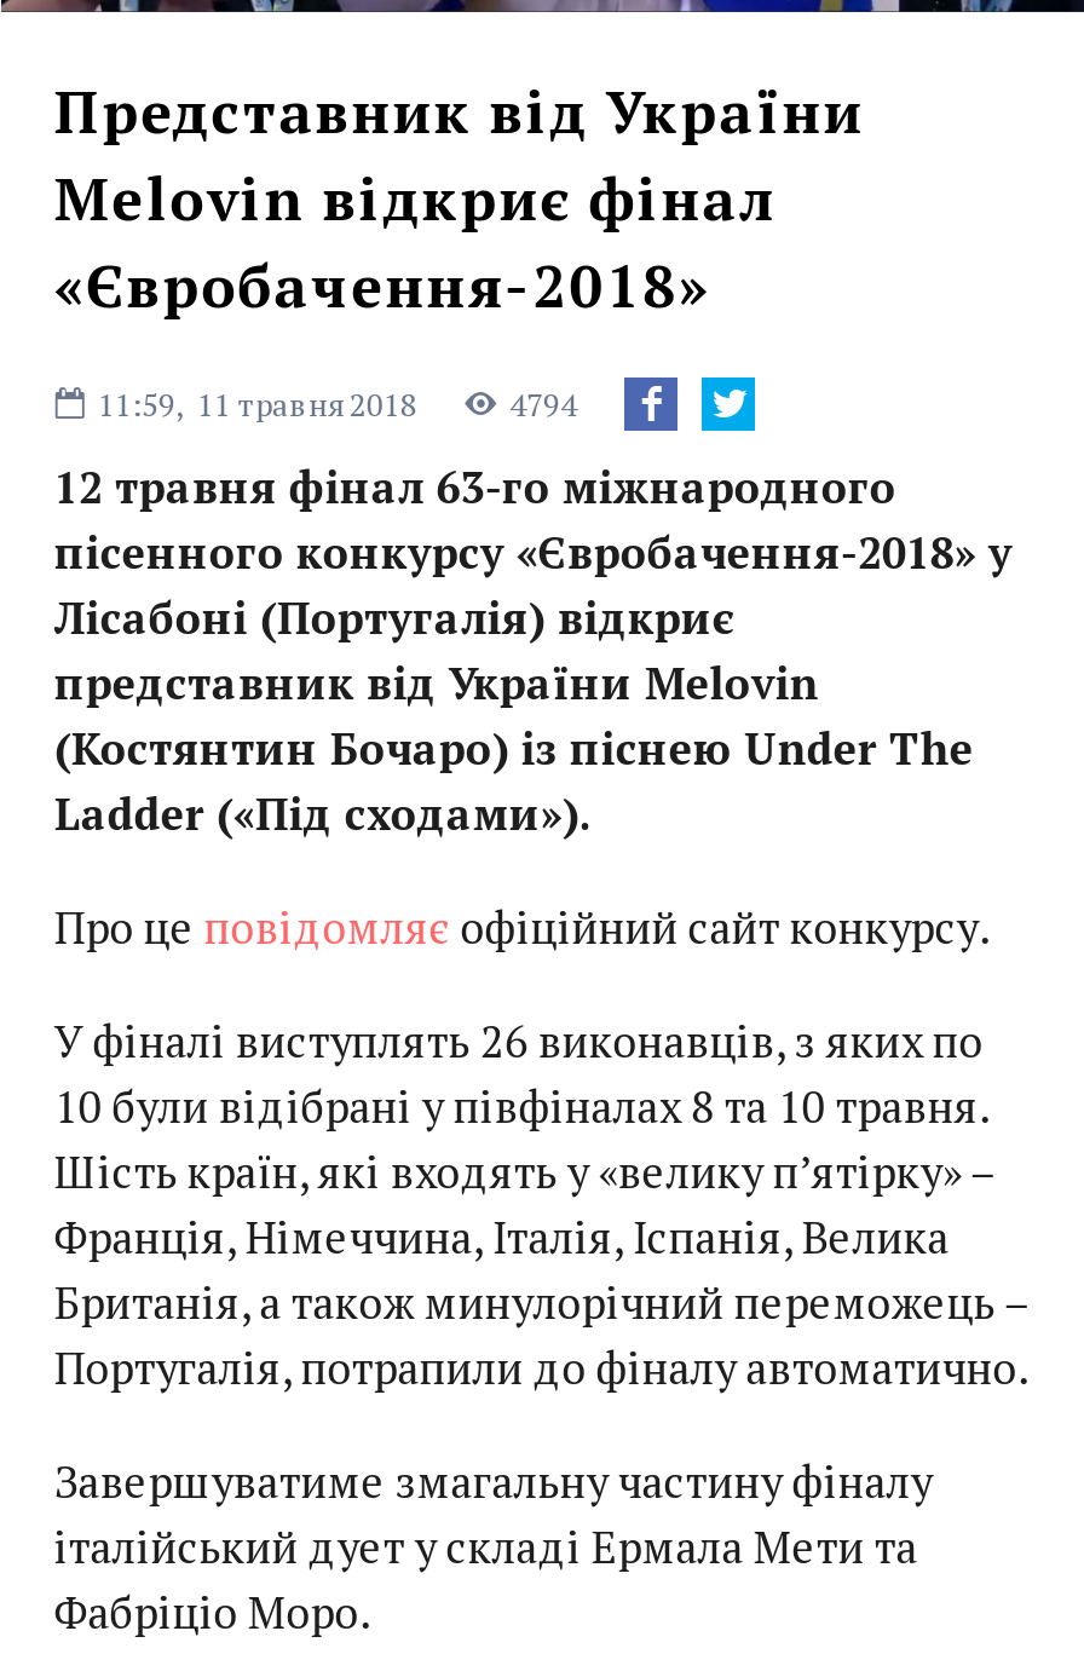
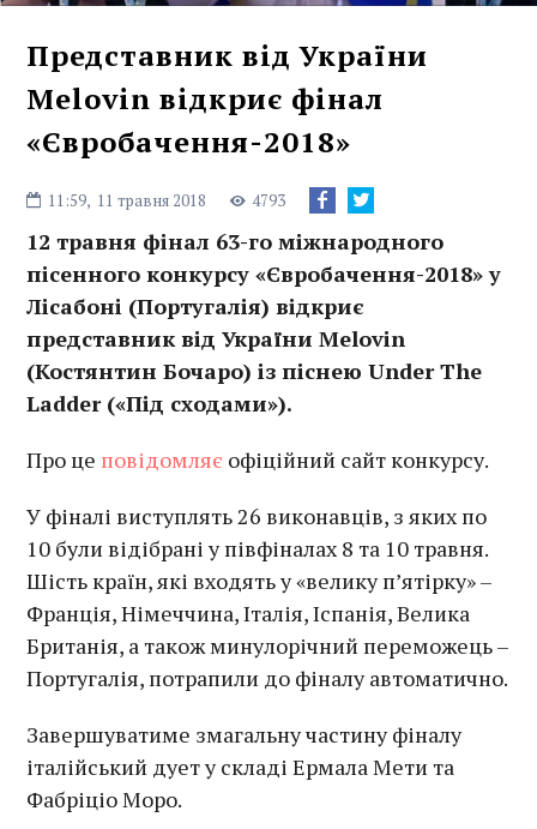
[509,382,577,426] 4794 -> [252,189,286,211] 4793

